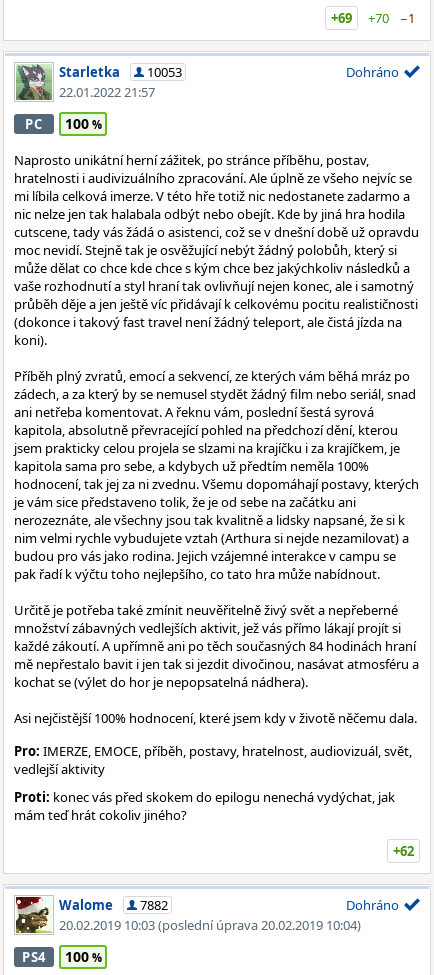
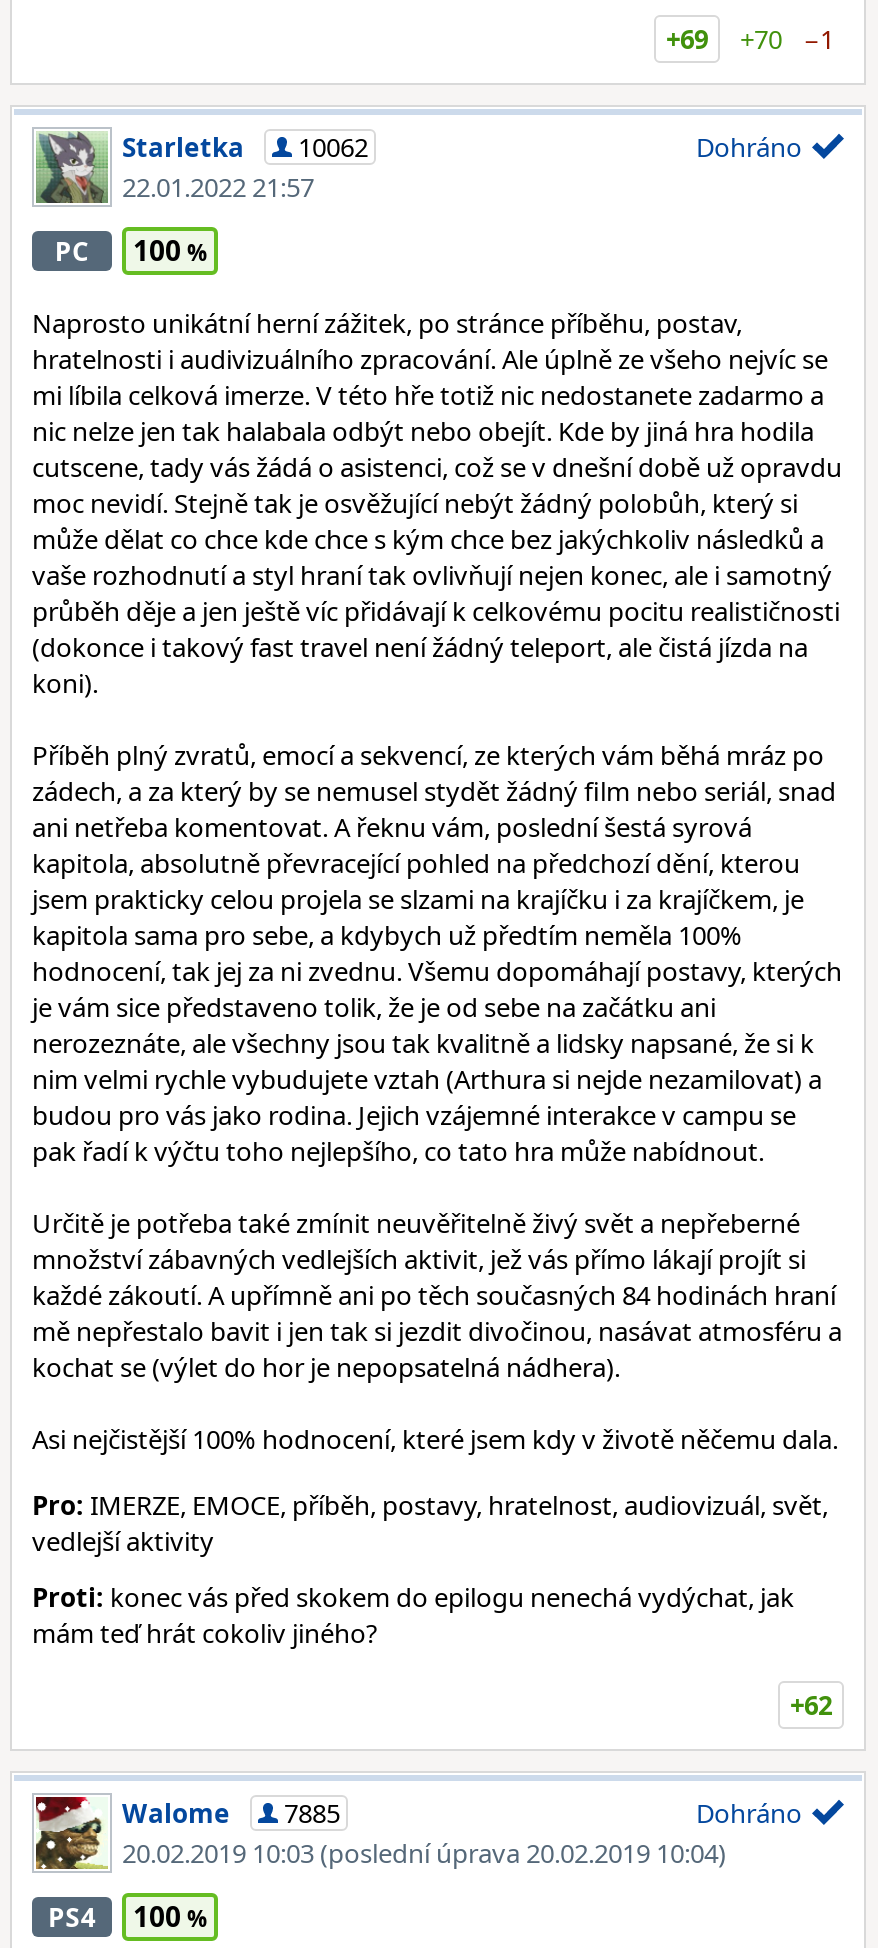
[59,63,182,81] Starletka 10053 -> [122,129,368,165] Starletka 10062
[59,896,168,914] Walome 7882 -> [122,1795,340,1831] Walome 7885

